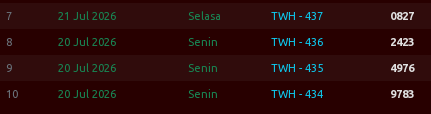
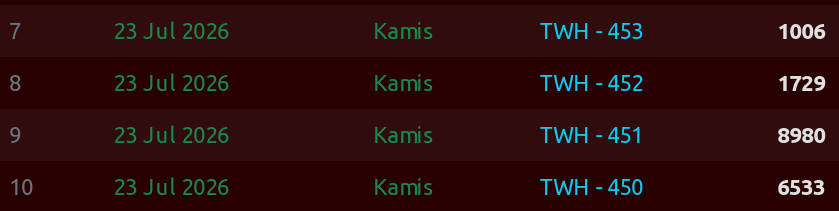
[58,10,414,22] 21 Jul 2026 | Selasa | TWH - 437 | 0827 -> [113,18,825,42] 23 Jul 2026 | Kamis | TWH - 453 | 1006
[58,36,414,48] 20 Jul 2026 | Senin | TWH - 436 | 2423 -> [113,70,825,94] 23 Jul 2026 | Kamis | TWH - 452 | 1729
[58,62,414,74] 20 Jul 2026 | Senin | TWH - 435 | 4976 -> [113,122,825,146] 23 Jul 2026 | Kamis | TWH - 451 | 8980
[58,88,414,100] 20 Jul 2026 | Senin | TWH - 434 | 9783 -> [113,174,825,198] 23 Jul 2026 | Kamis | TWH - 450 | 6533

